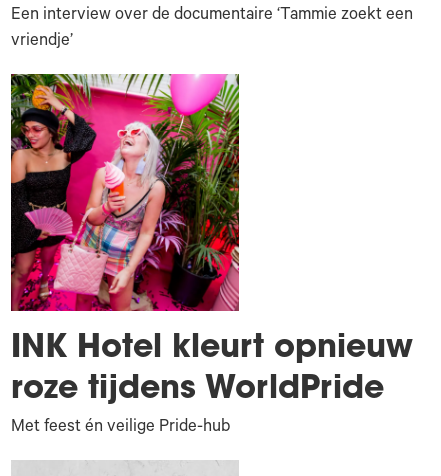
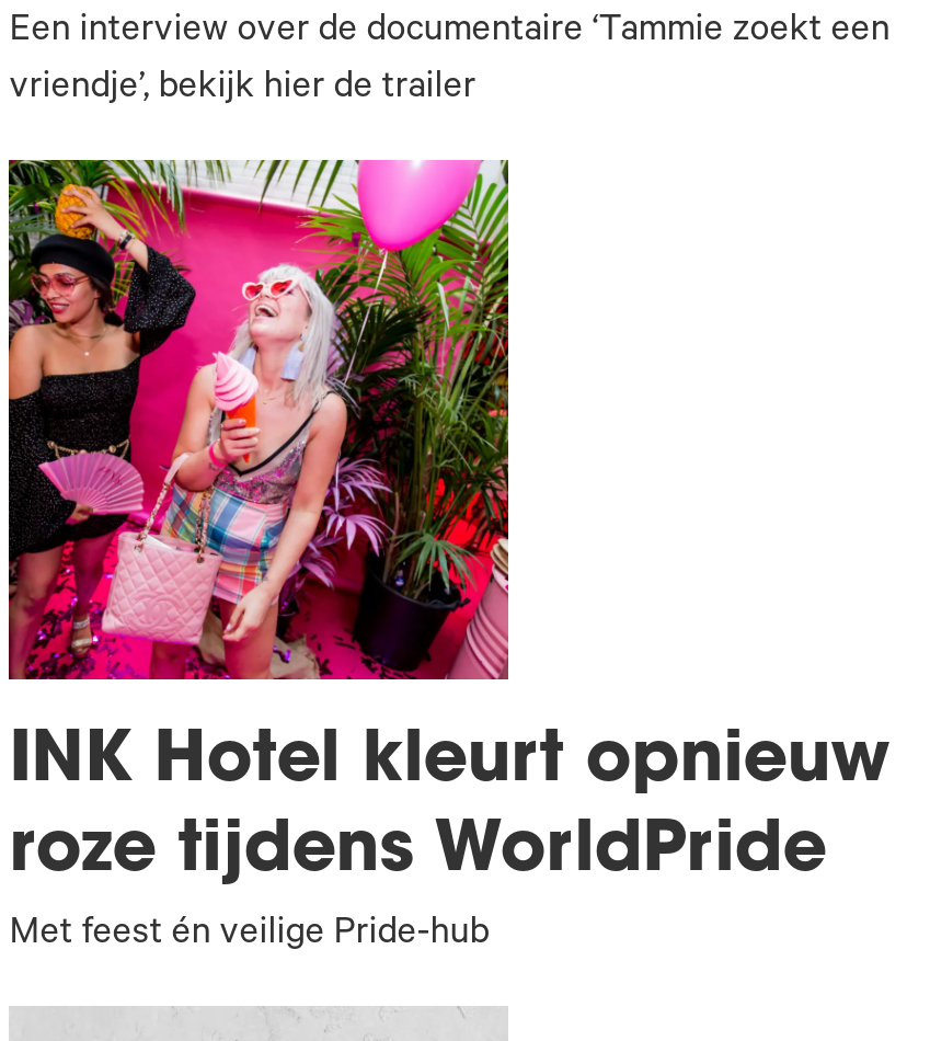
[11,33,73,52] vriendje’ -> [9,70,476,111] vriendje’, bekijk hier de trailer

